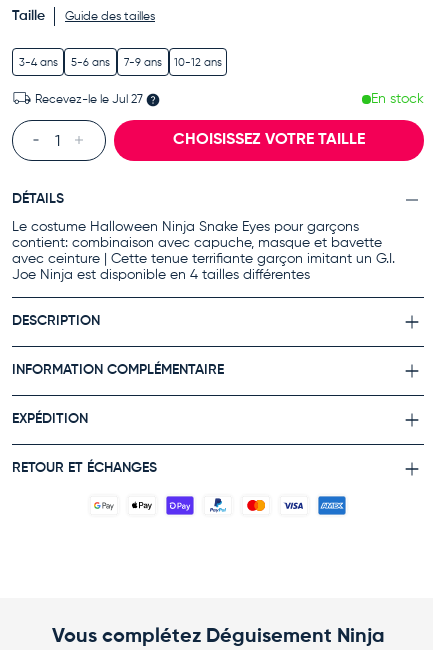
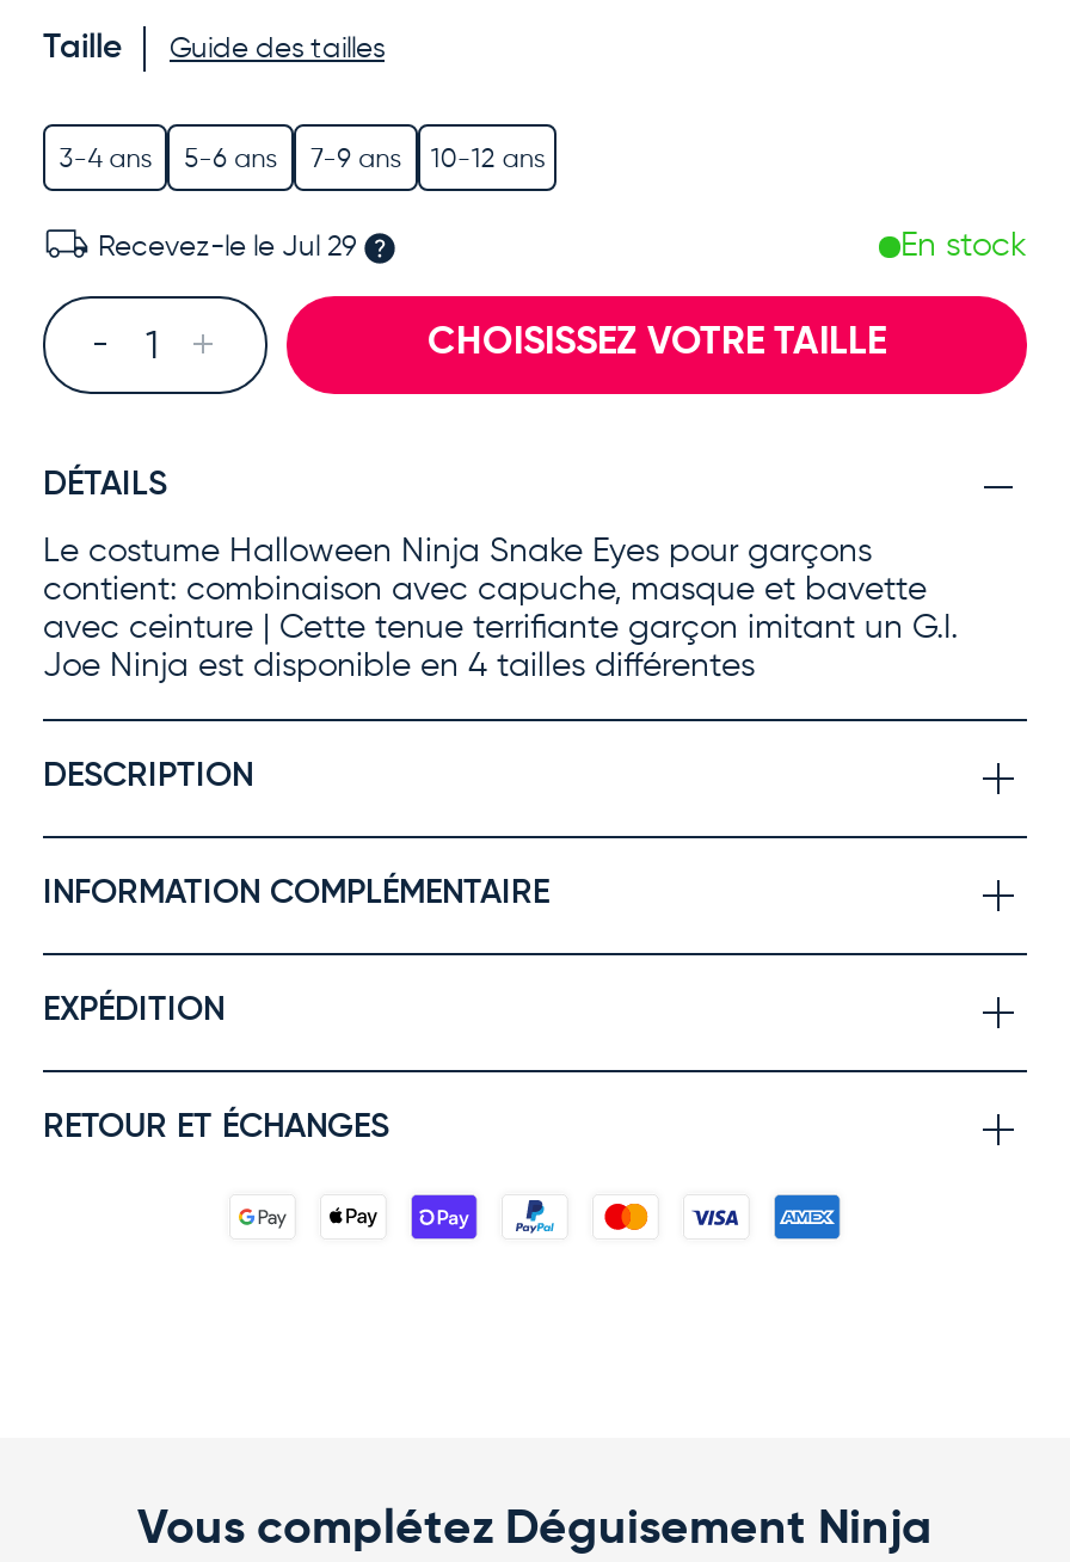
[35,94,143,106] Recevez-le le Jul 27 -> [98,234,356,262] Recevez-le le Jul 29

